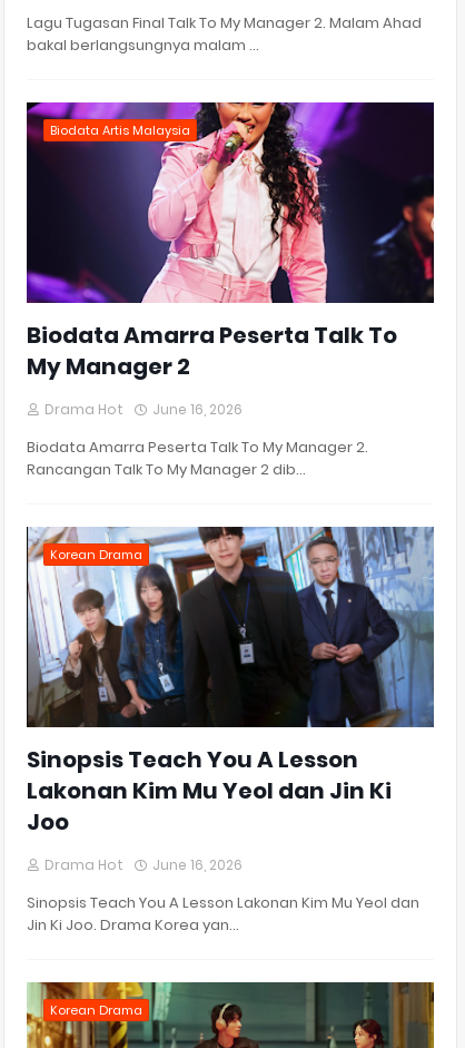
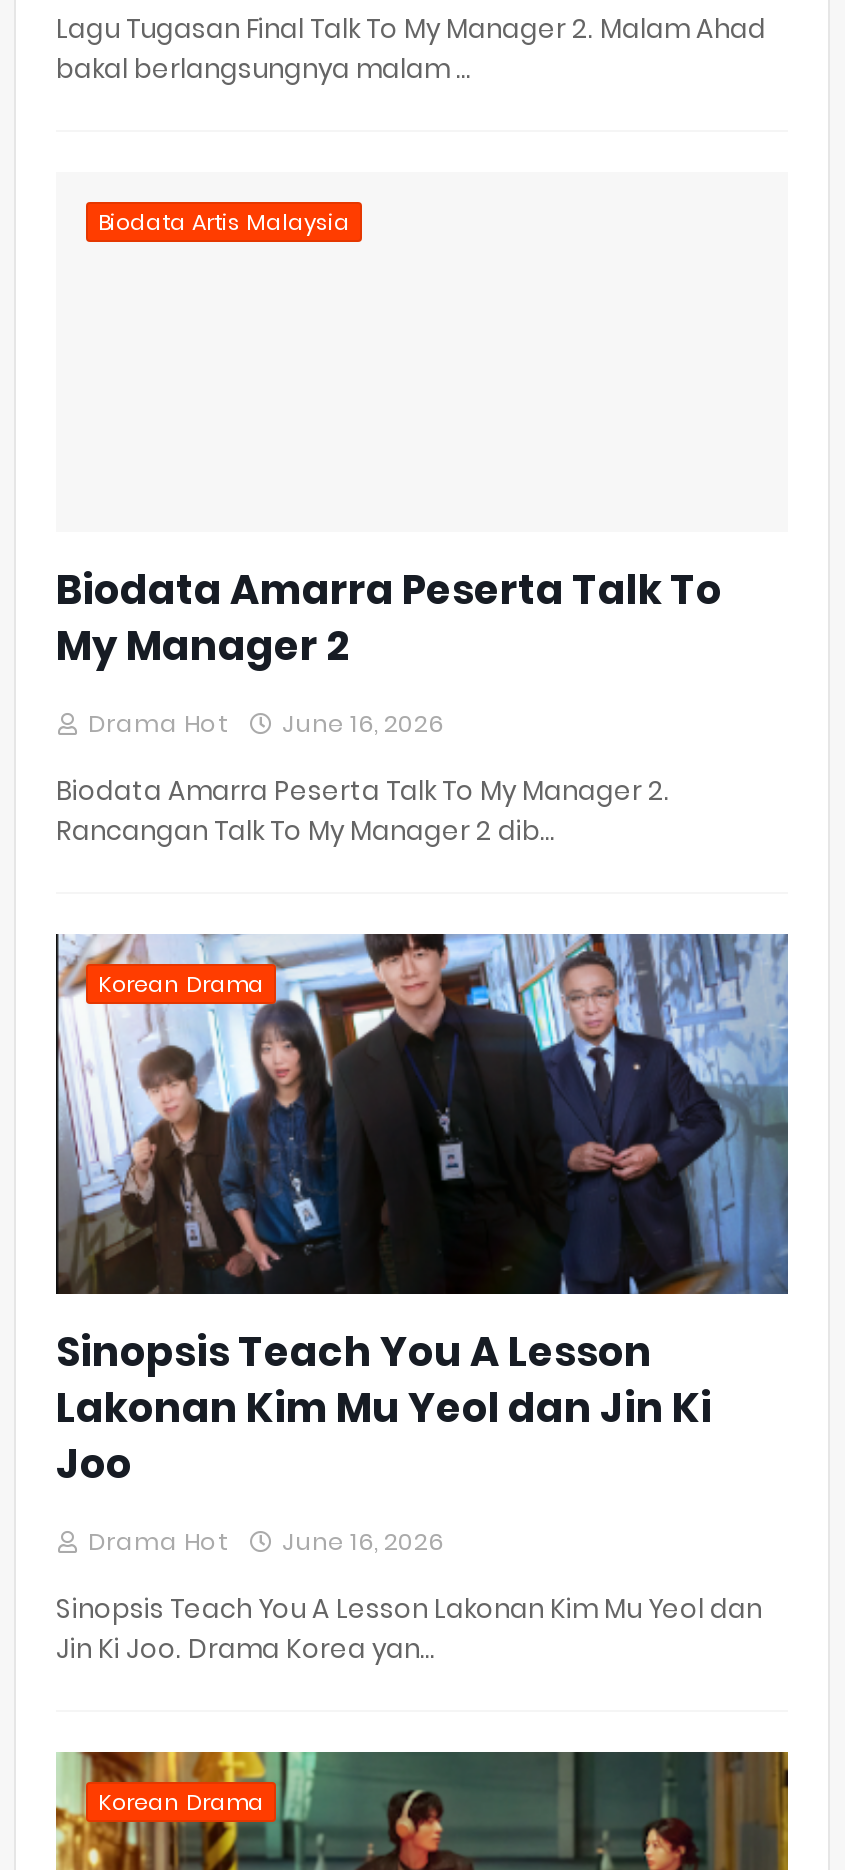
[26,101,435,304] [image] -> none

